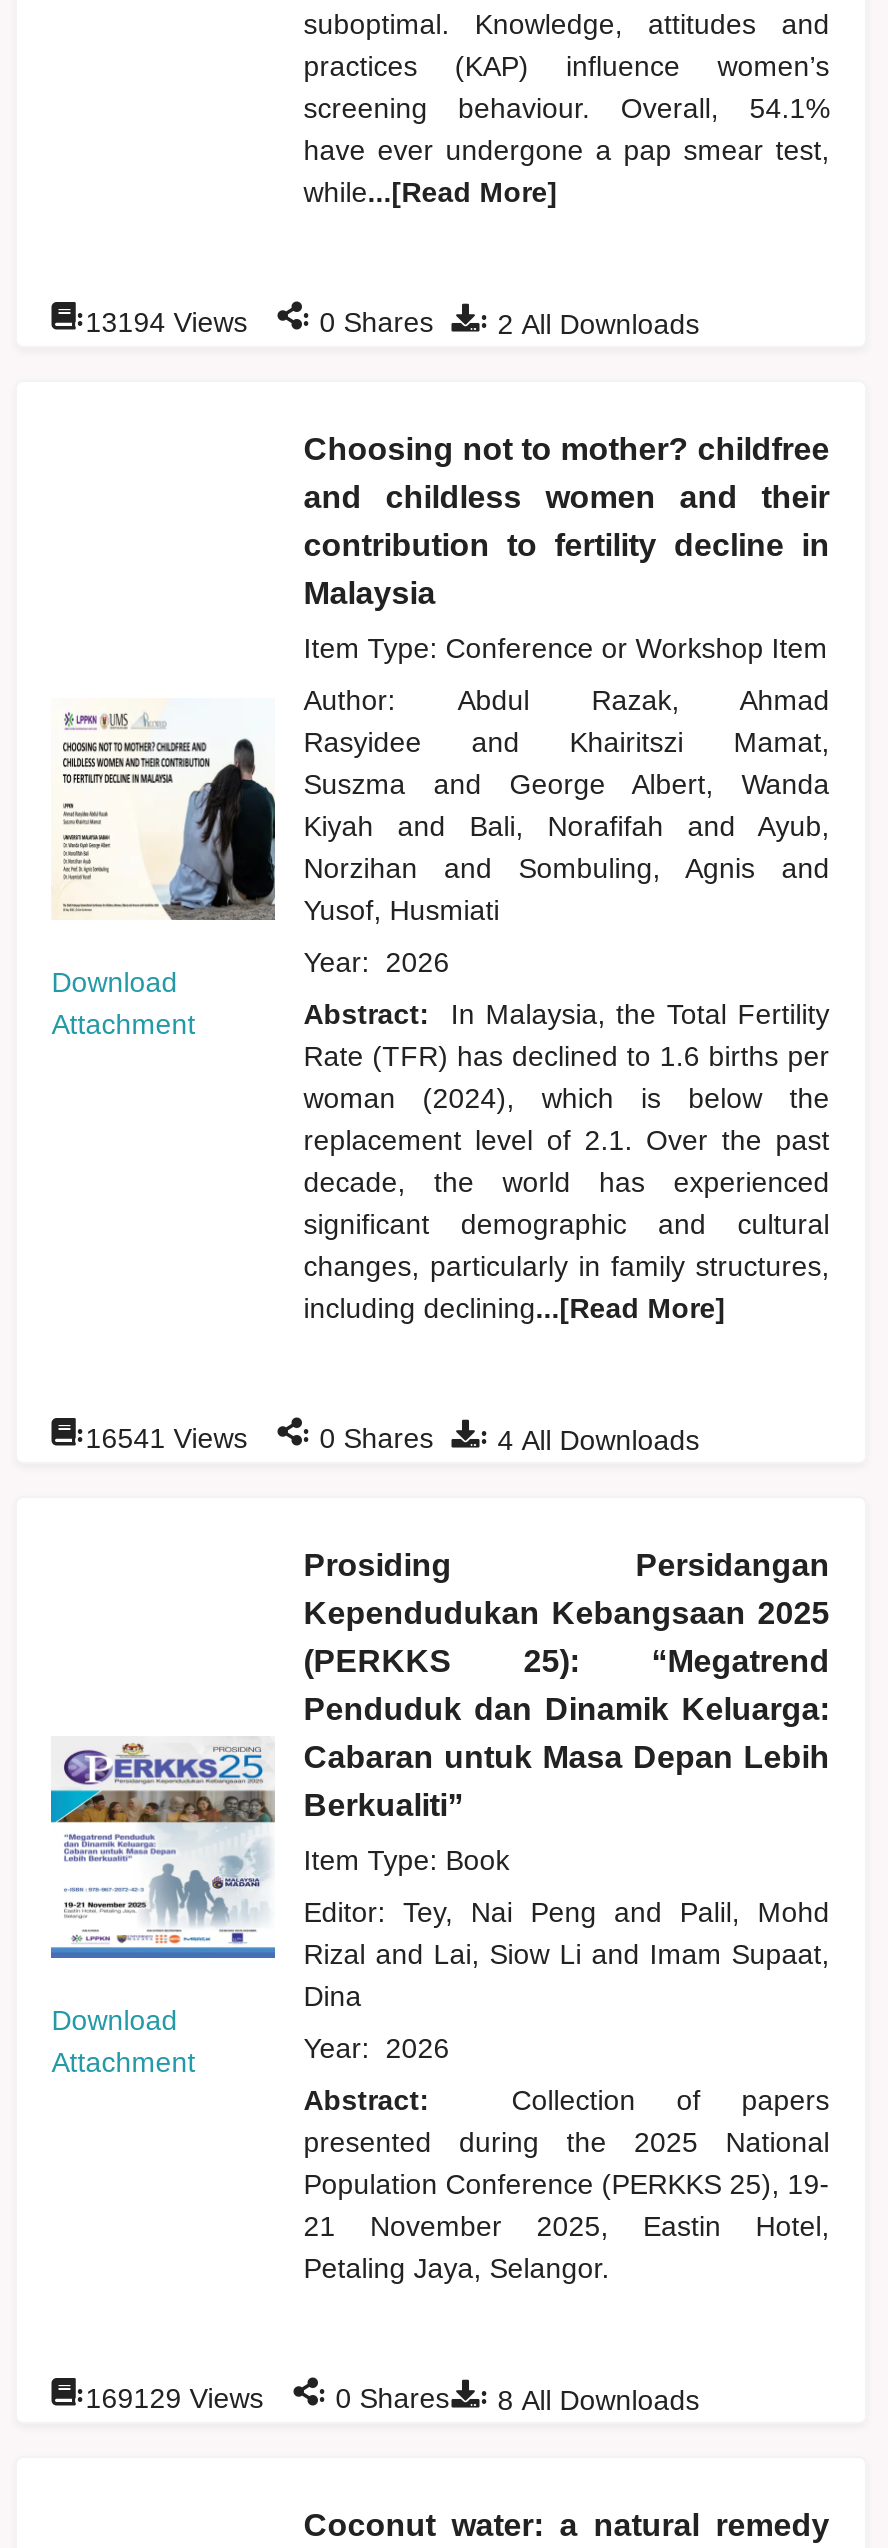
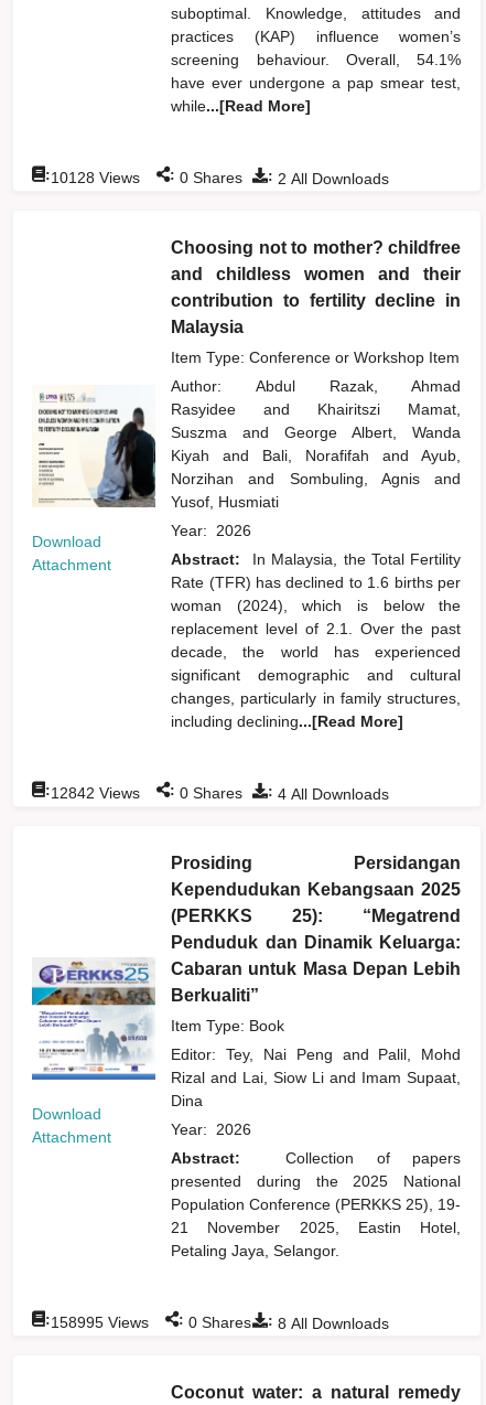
[75,302,699,340] :13194 Views : 0 Shares : 2 All Downloads -> [45,166,389,187] :10128 Views : 0 Shares : 2 All Downloads
[75,1418,699,1456] :16541 Views : 0 Shares : 4 All Downloads -> [45,782,389,803] :12842 Views : 0 Shares : 4 All Downloads
[75,2378,699,2416] :169129 Views : 0 Shares : 8 All Downloads -> [45,1311,389,1332] :158995 Views : 0 Shares : 8 All Downloads

